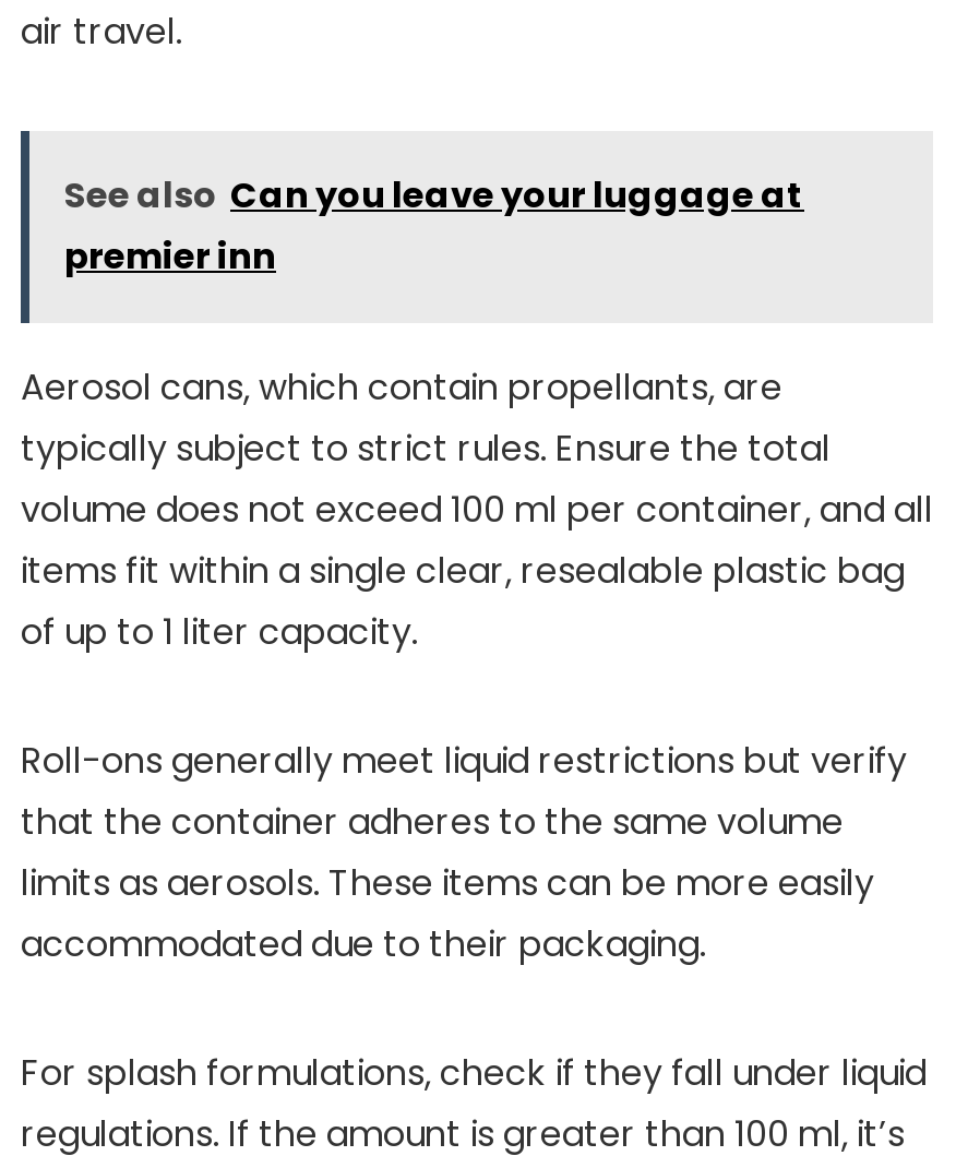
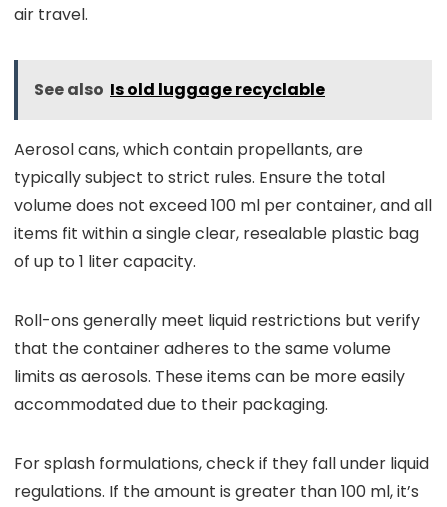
[64,170,804,282] See also Can you leave your luggage at | premier inn -> [34,78,325,101] See also Is old luggage recyclable

